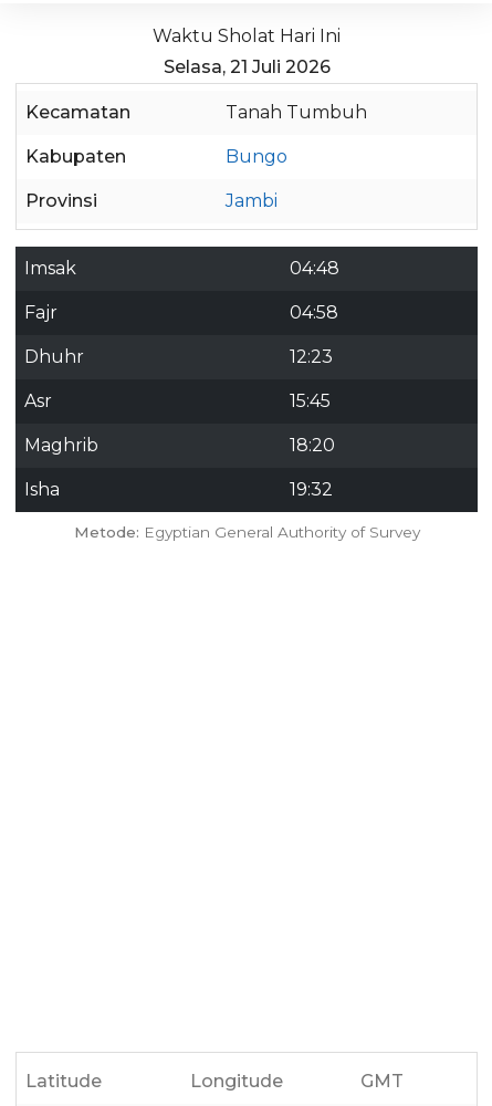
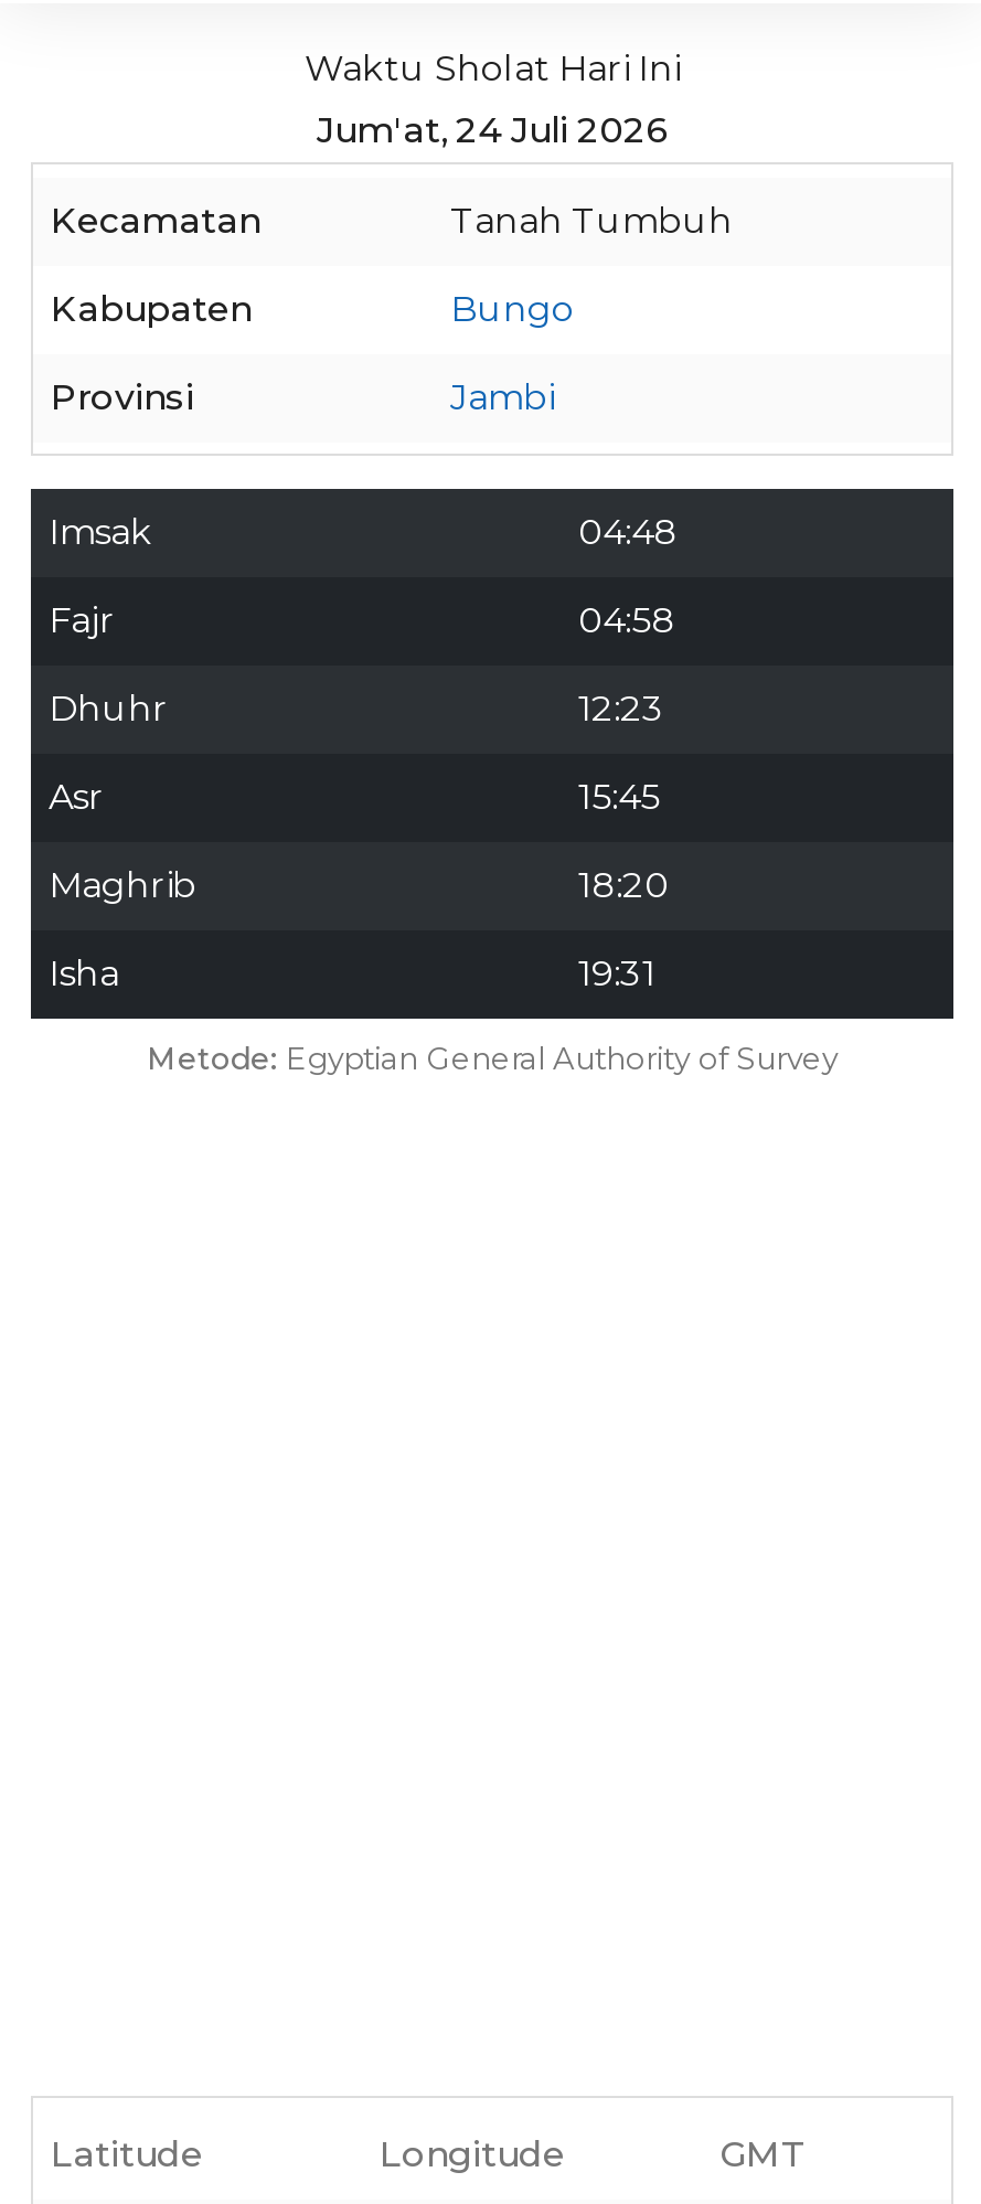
[163,56,330,77] Selasa, 21 Juli 2026 -> [317,109,668,151] Jum'at, 24 Juli 2026
[290,479,333,500] 19:32 -> [578,953,655,995] 19:31

